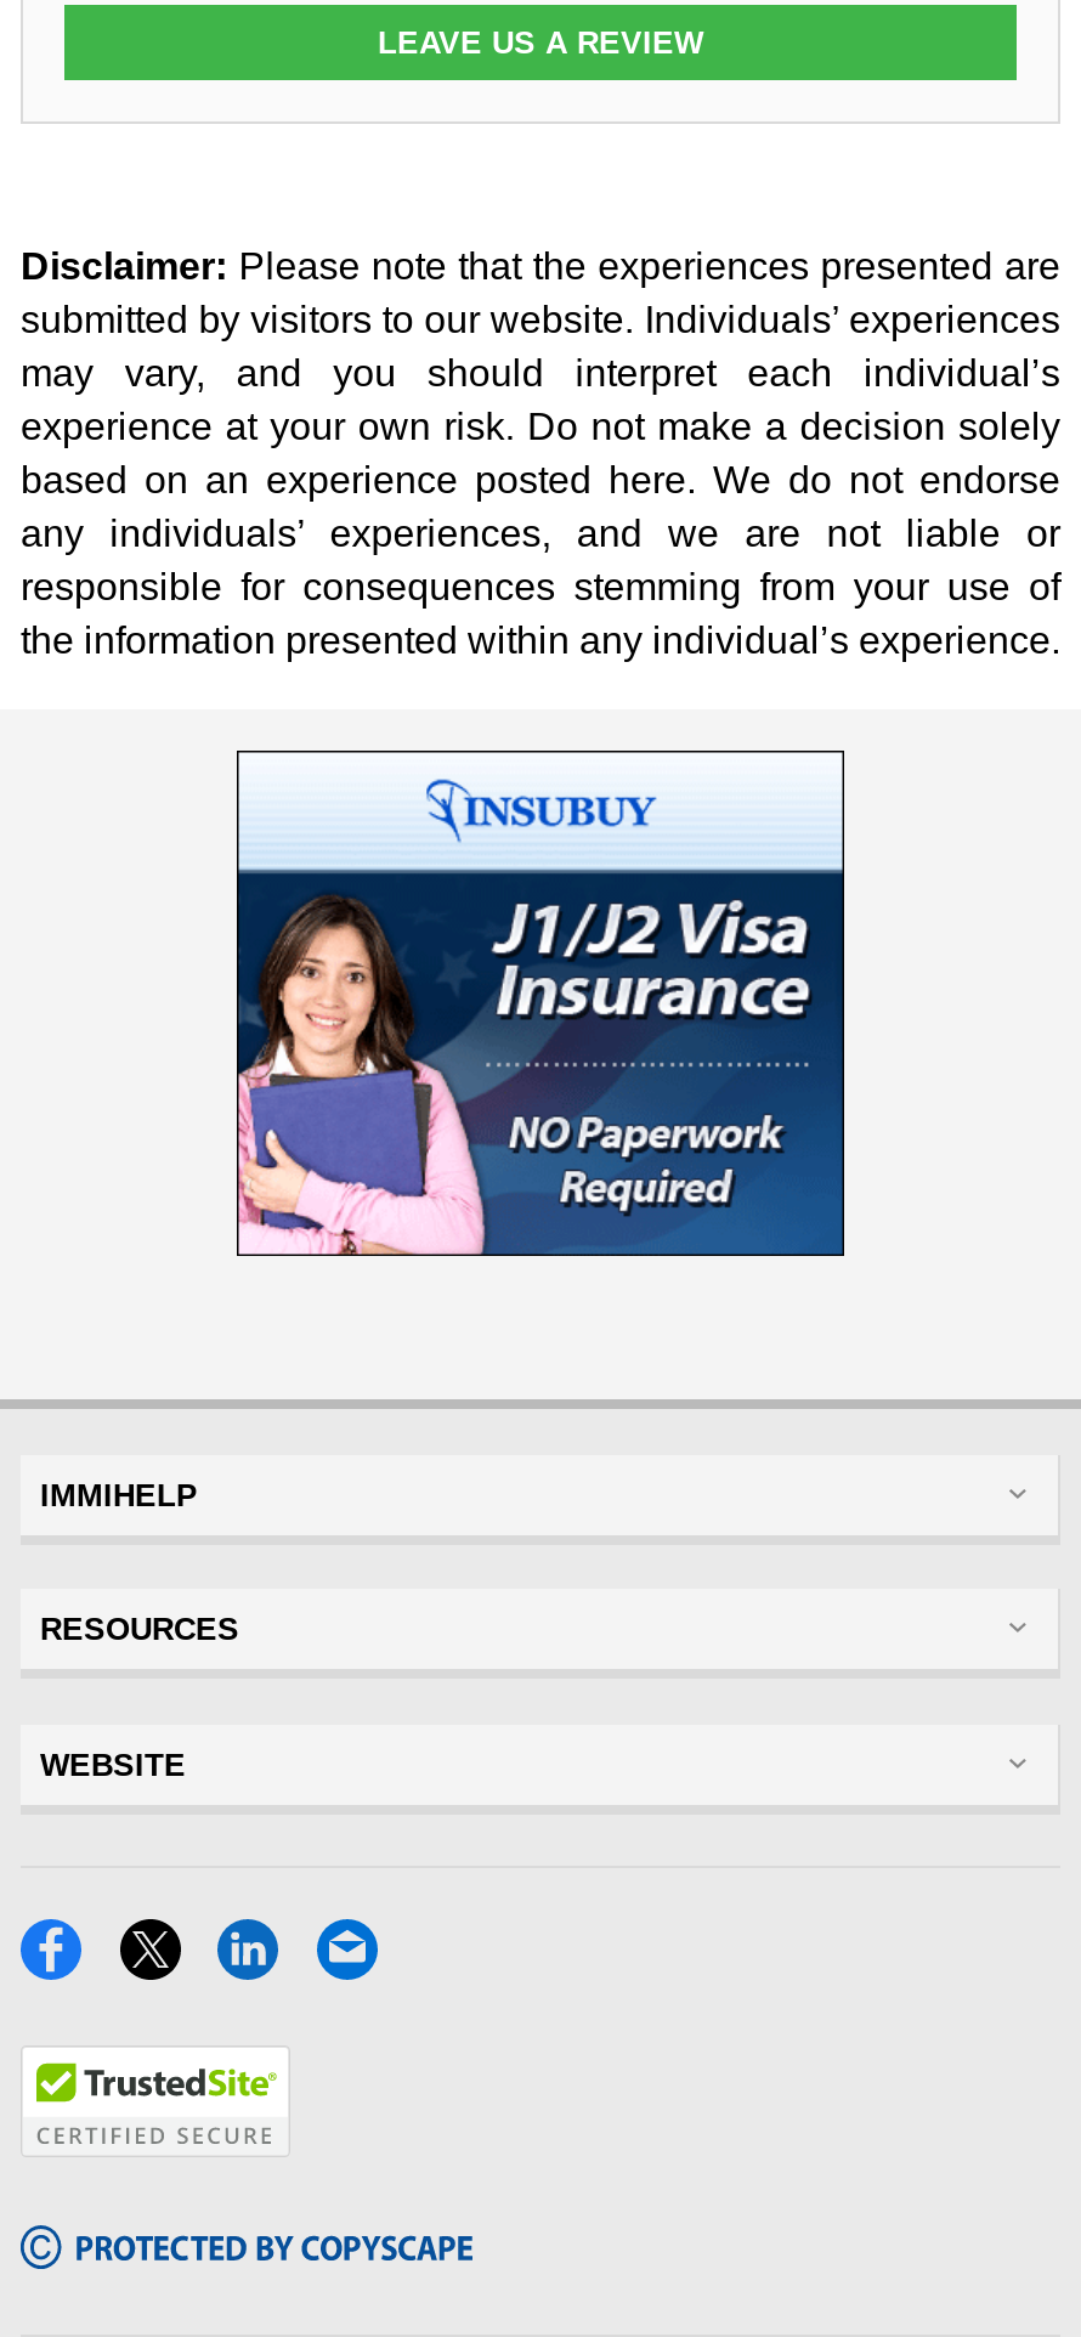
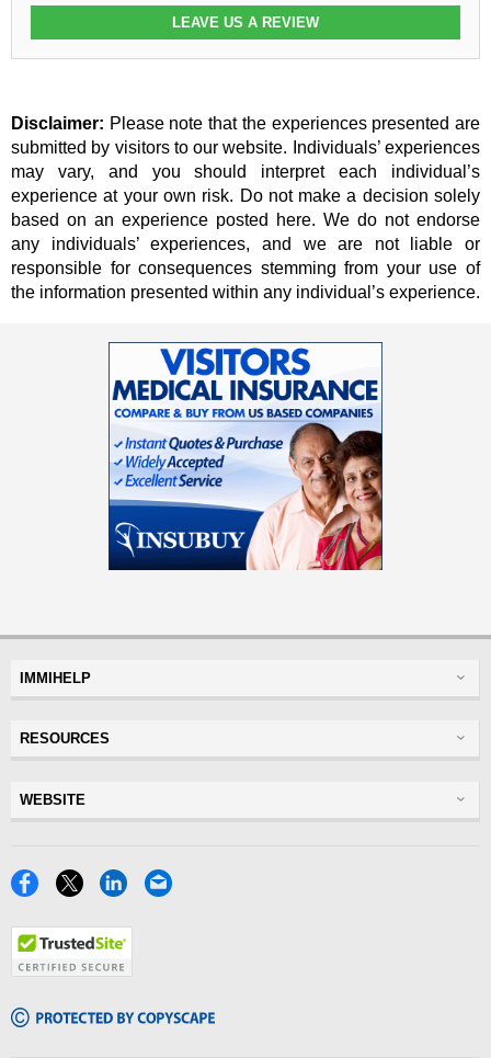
[237,763,844,1258] [image] -> [107,346,384,571] [image]

